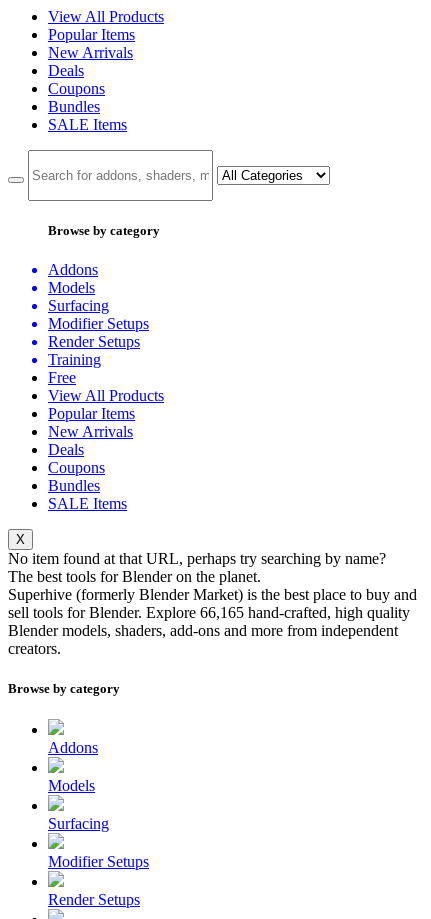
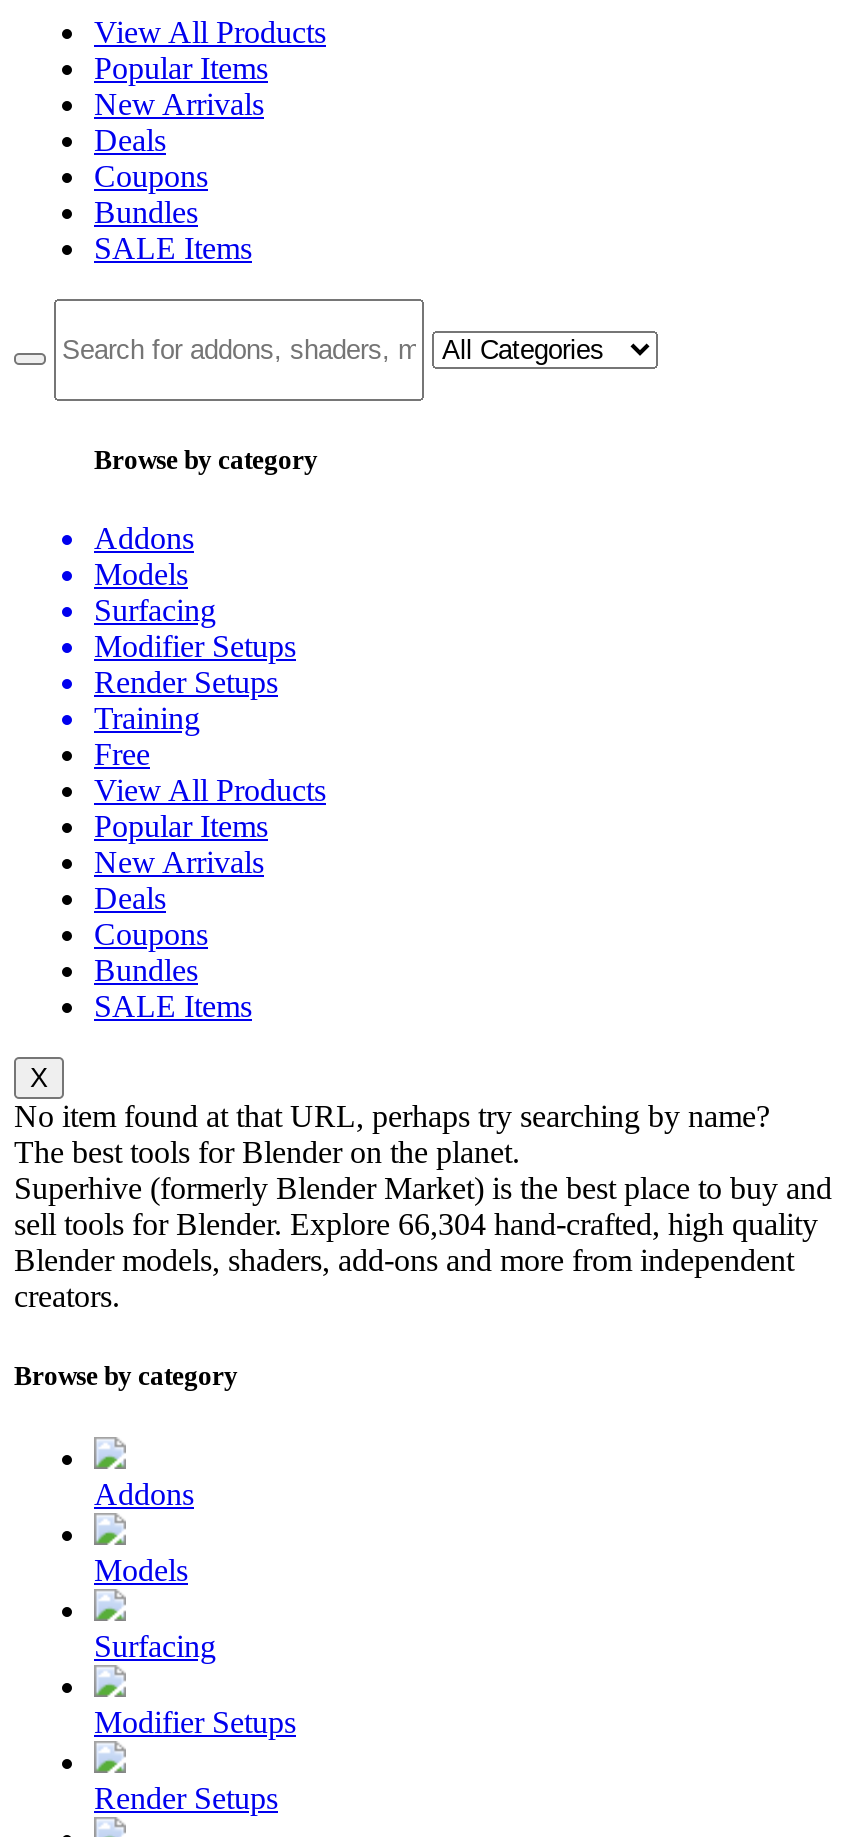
[8,604,410,621] sell tools for Blender. Explore 66,165 hand-crafted, high quality -> [14,1208,818,1242] sell tools for Blender. Explore 66,304 hand-crafted, high quality

